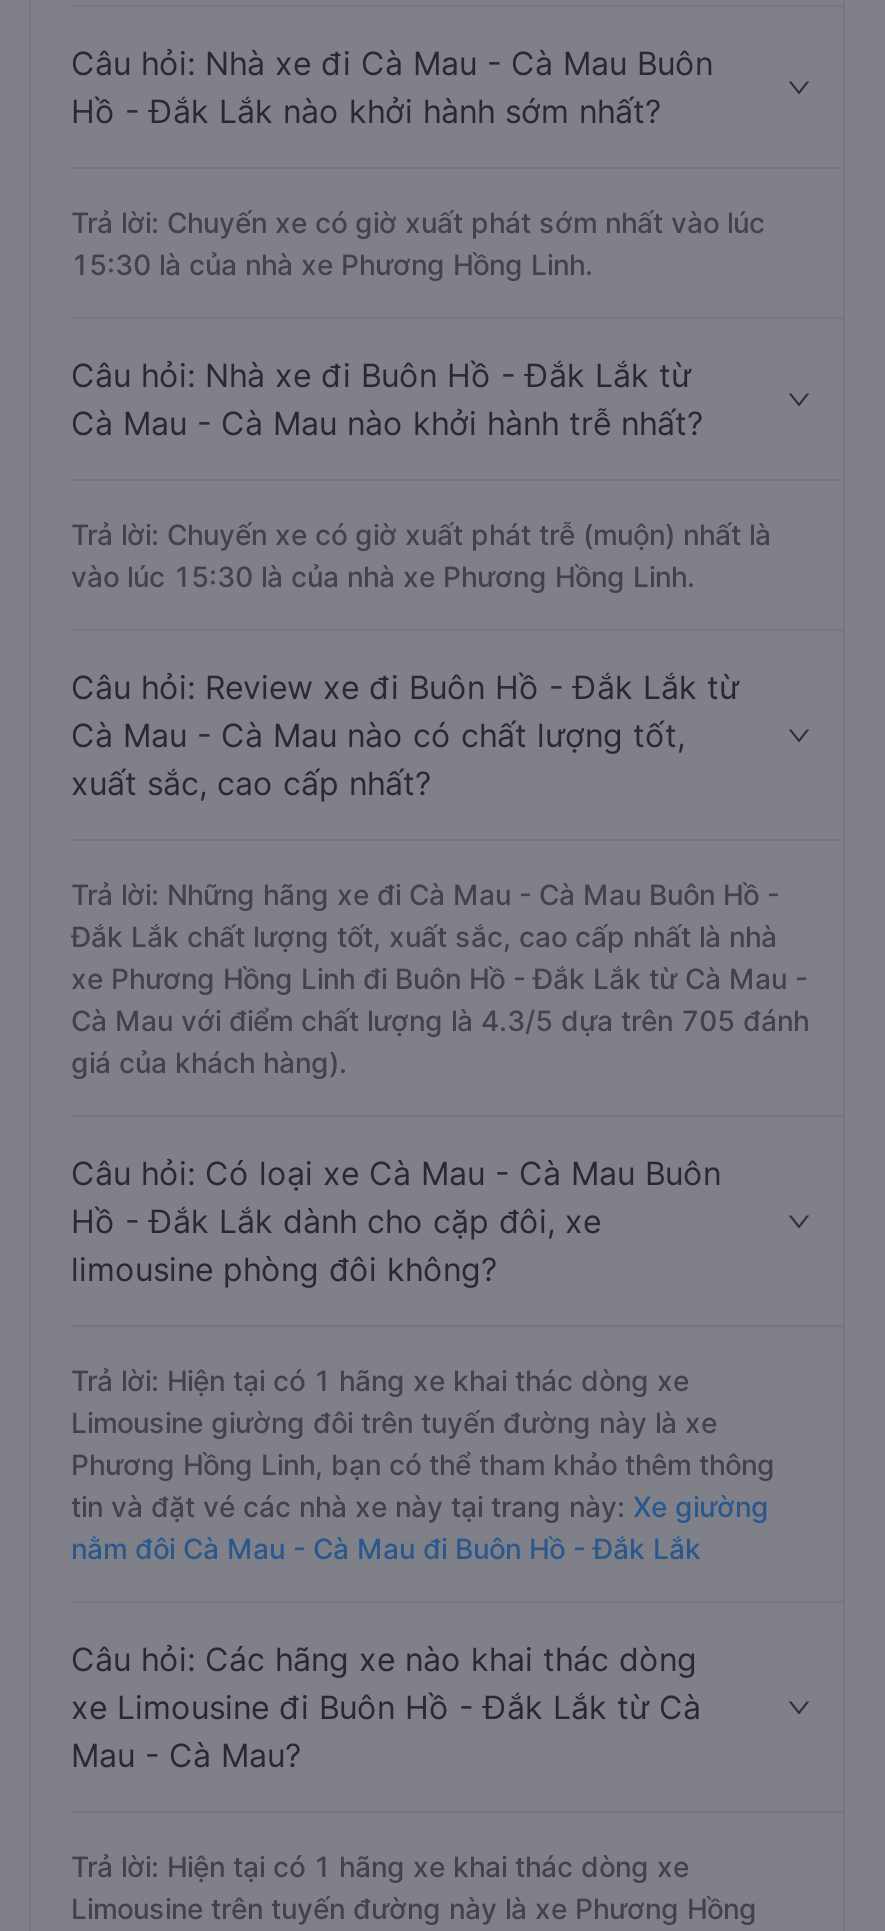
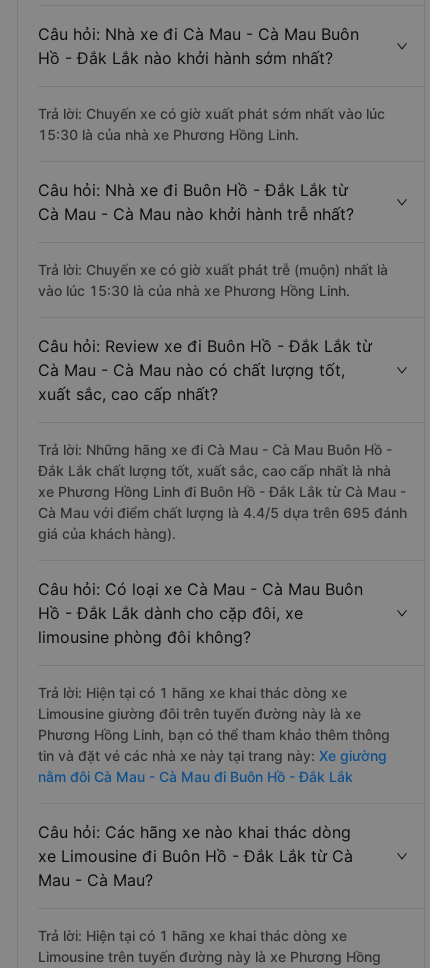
[71,1003,809,1037] Cà Mau với điểm chất lượng là 4.3/5 dựa trên 705 đánh -> [38,504,407,521] Cà Mau với điểm chất lượng là 4.4/5 dựa trên 695 đánh

